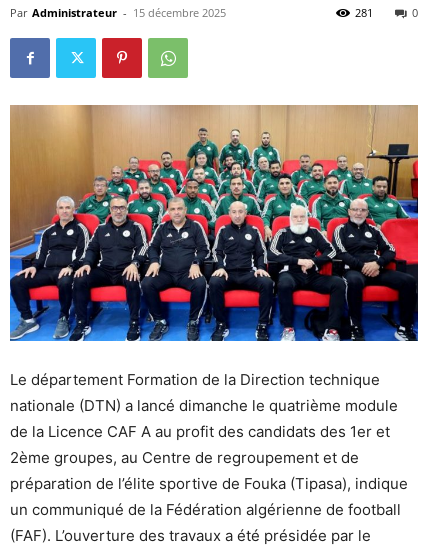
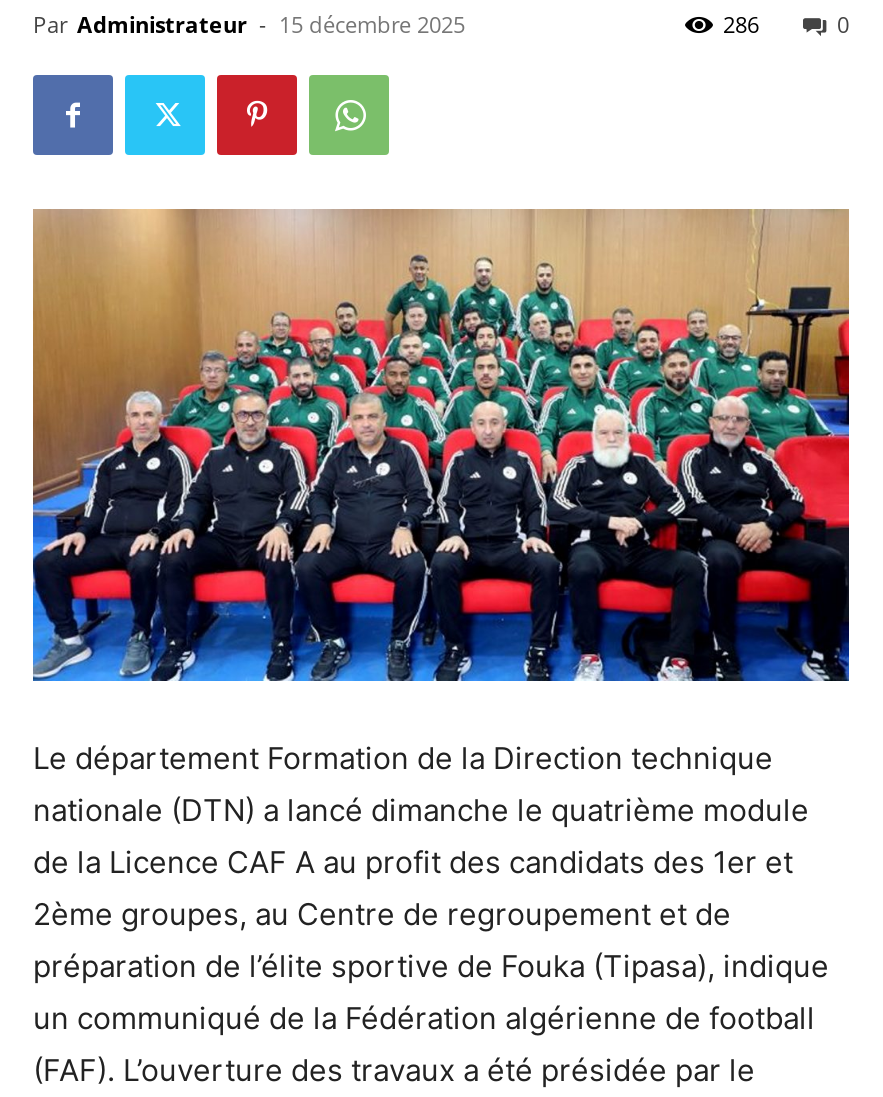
[355,5,373,20] 281 -> [723,9,759,39] 286

